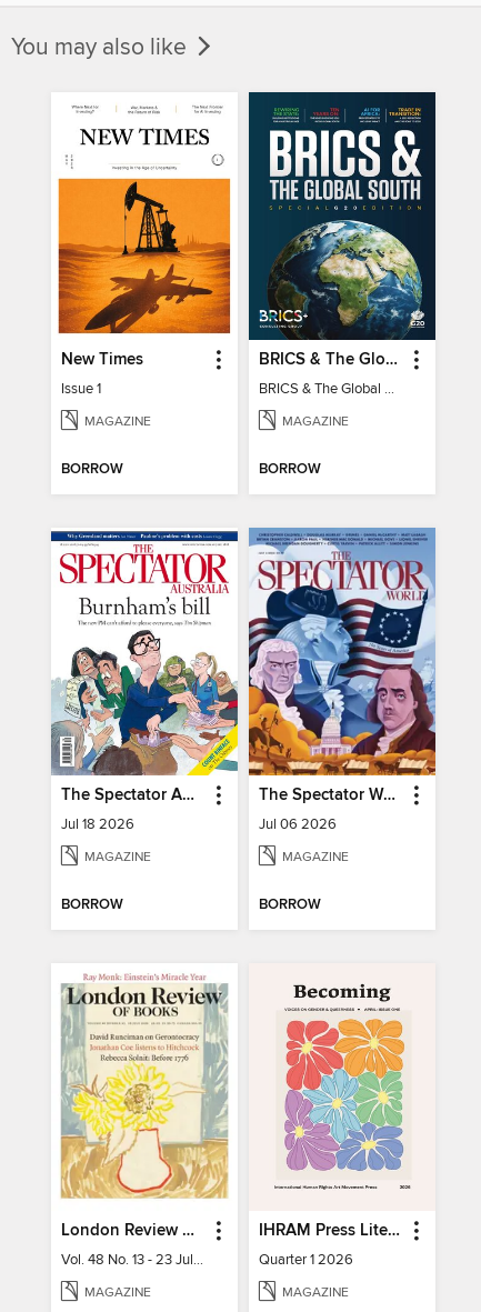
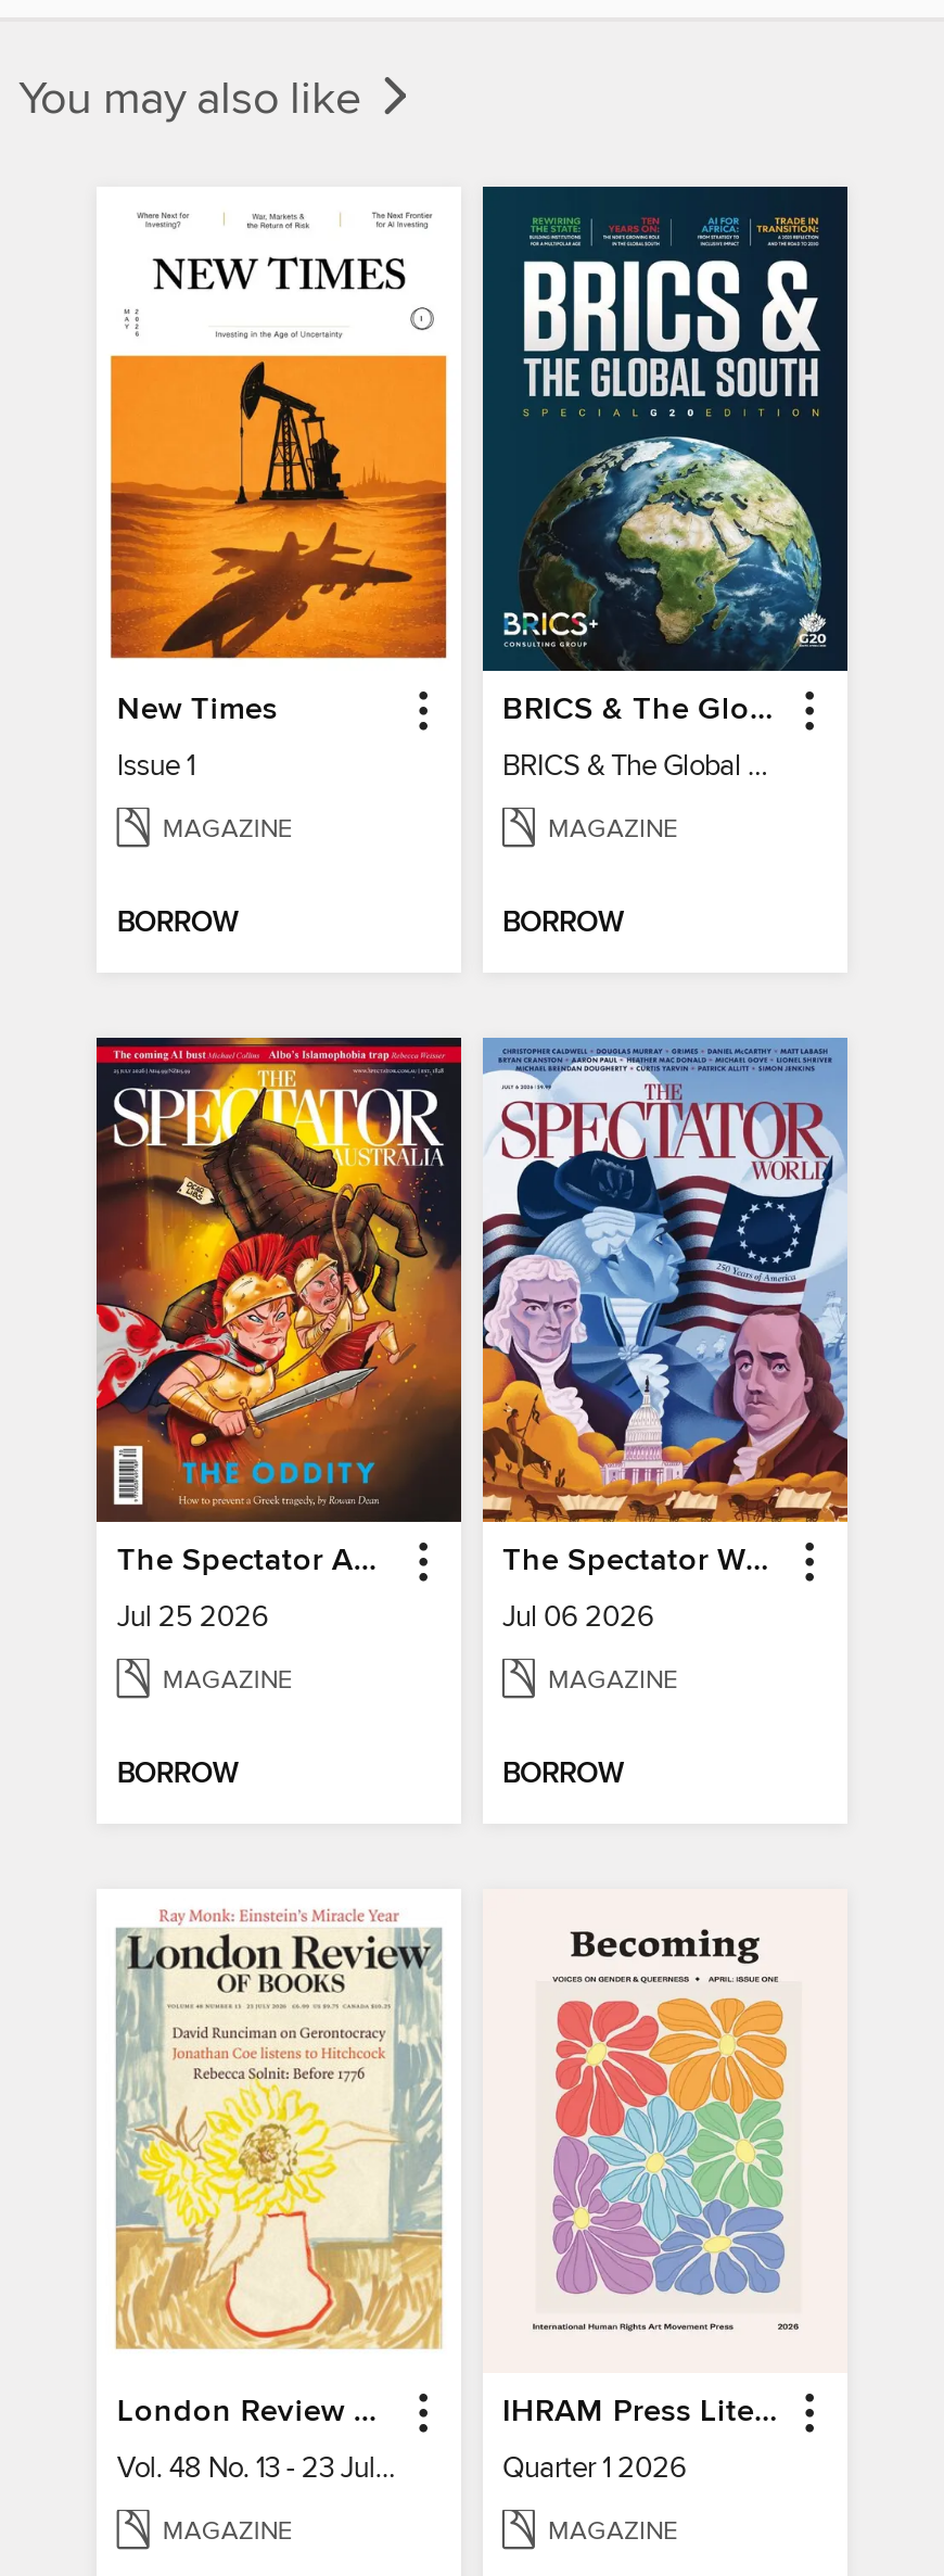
[50,528,239,834] [image] | Jul 18 2026 -> [94,1036,463,1635] [image] | Jul 25 2026

